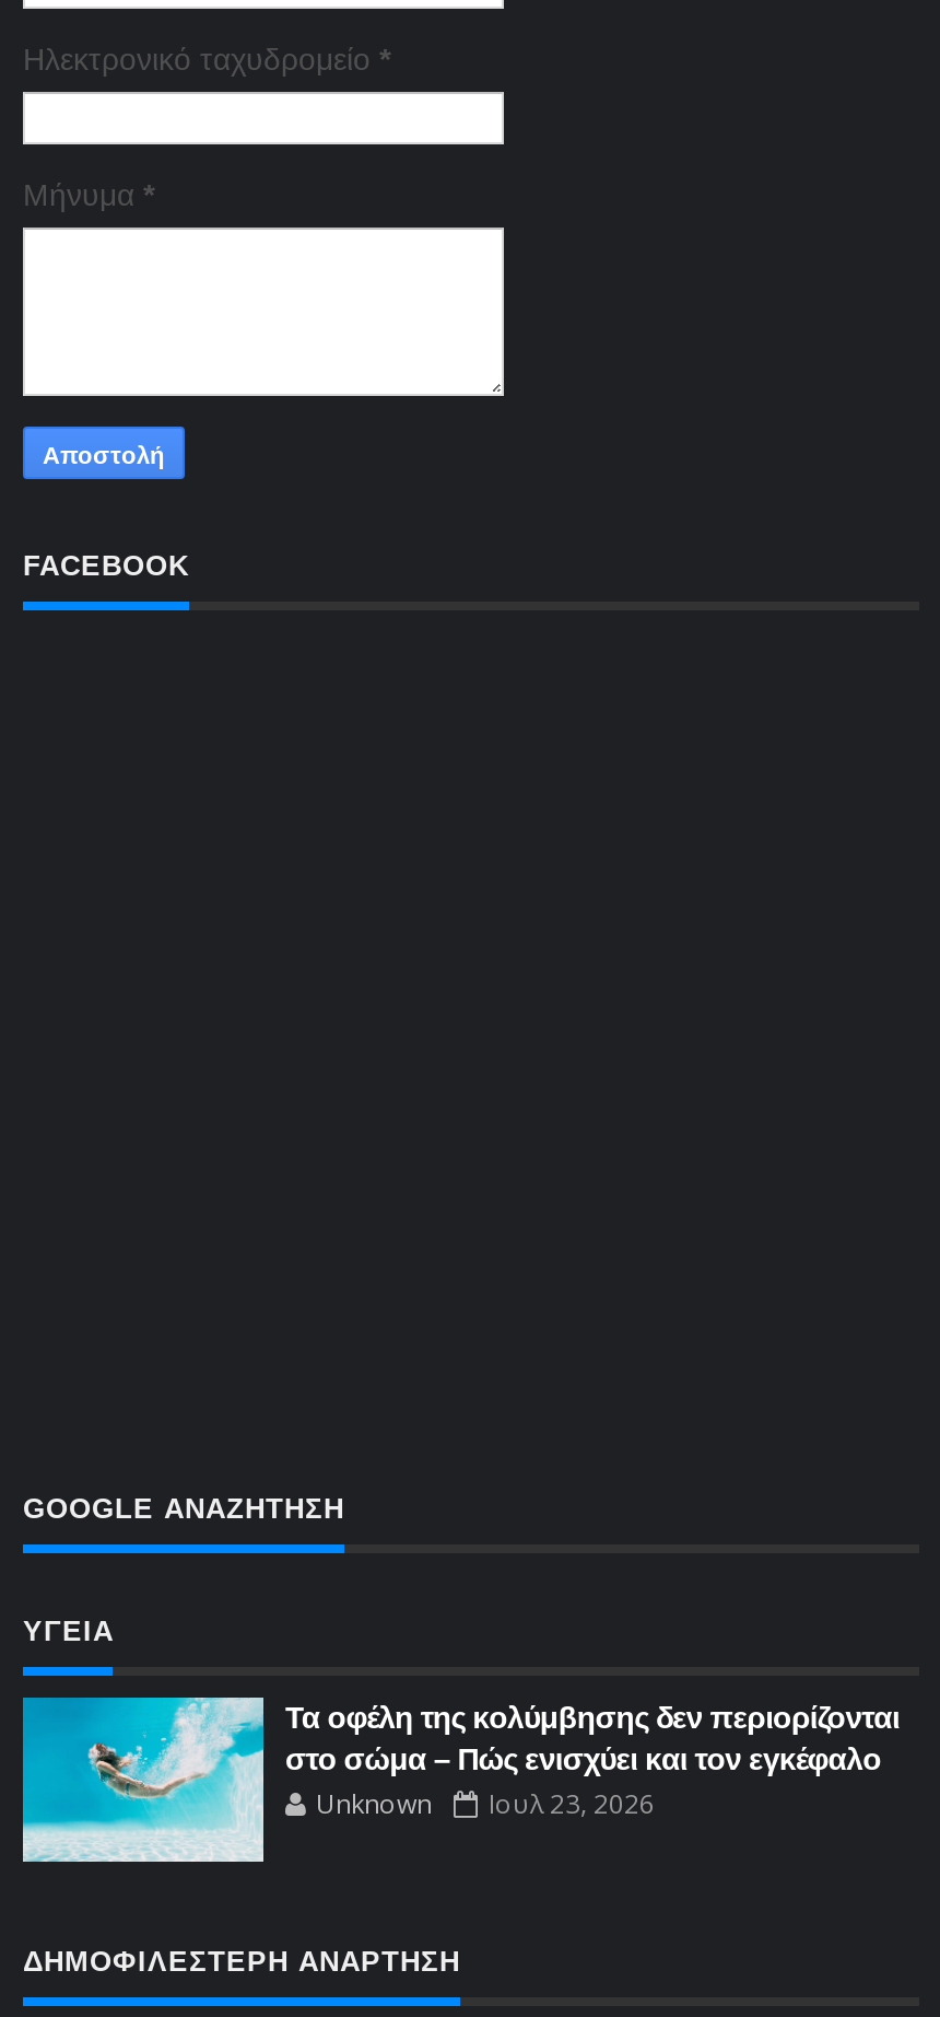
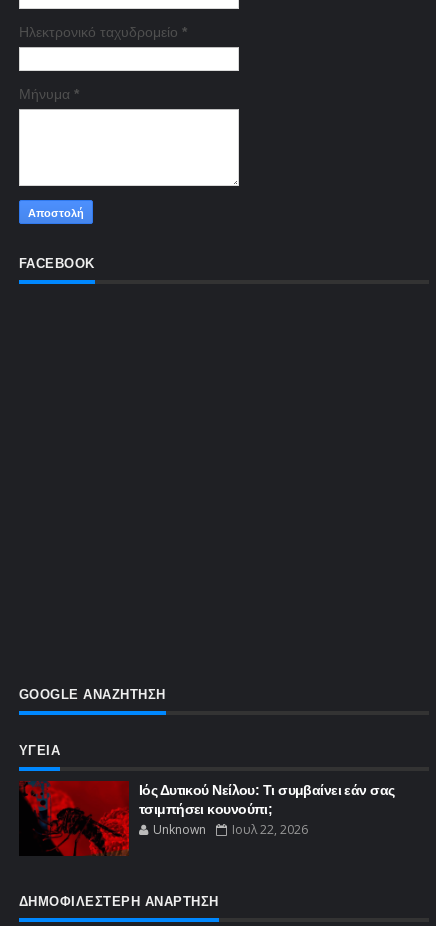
[21,1695,900,1864] [image] | Τα οφέλη της κολύμβησης δεν περιορίζονται | στο σώμα – Πώς ενισχύει και τον εγκέφαλο -> [19,780,395,856] [image] | Ιός Δυτικού Νείλου: Τι συμβαίνει εάν σας | τσιμπήσει κουνούπι;
[316,1785,655,1823] Unknown Ιουλ 23, 2026 -> [153,821,308,838] Unknown Ιουλ 22, 2026

